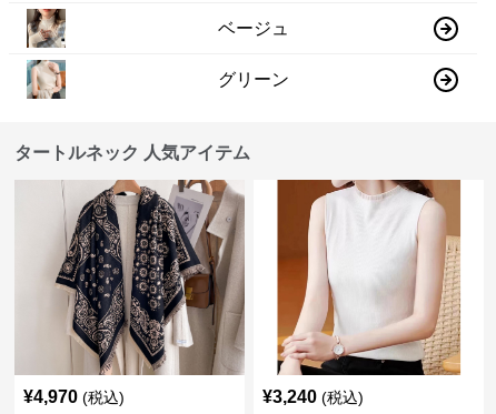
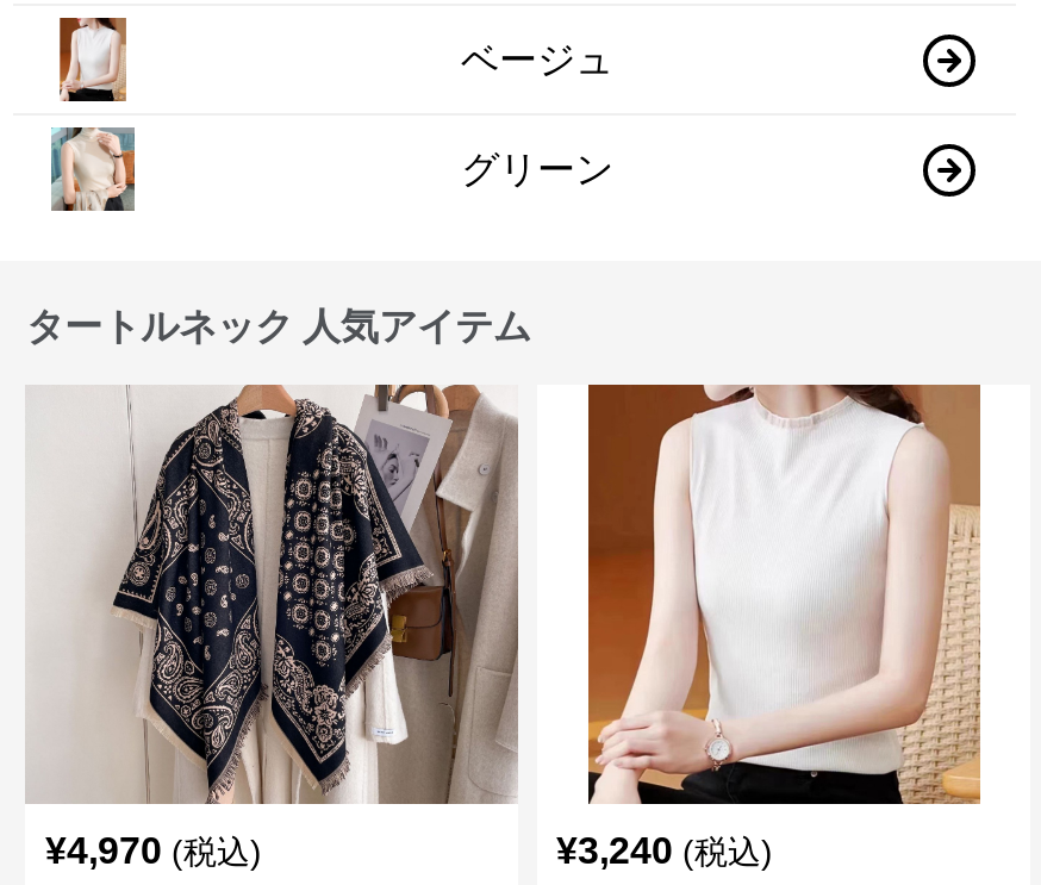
[26,8,67,49] [image] -> [51,15,135,101] [image]

